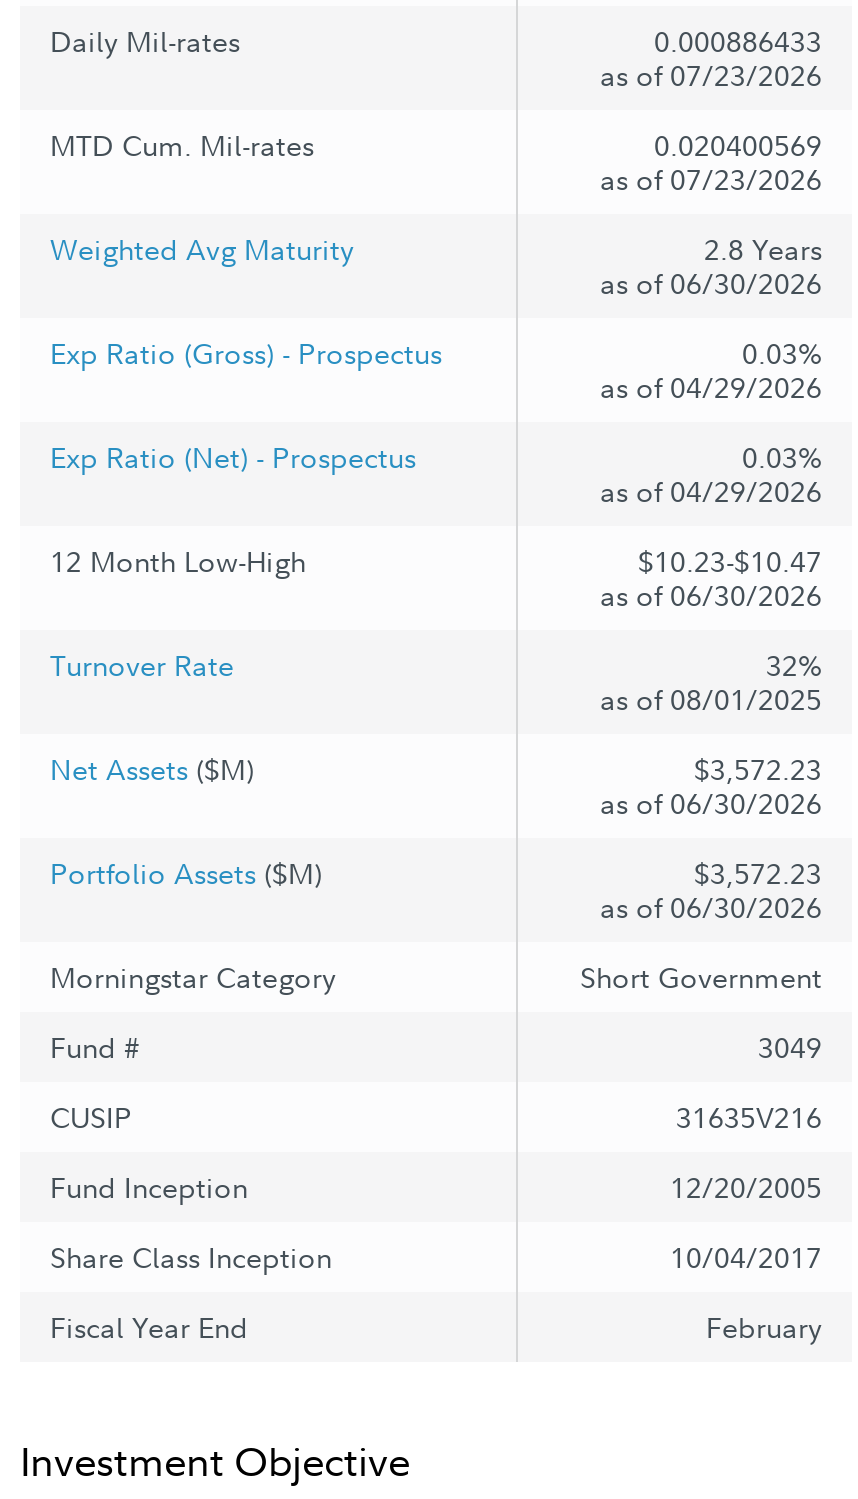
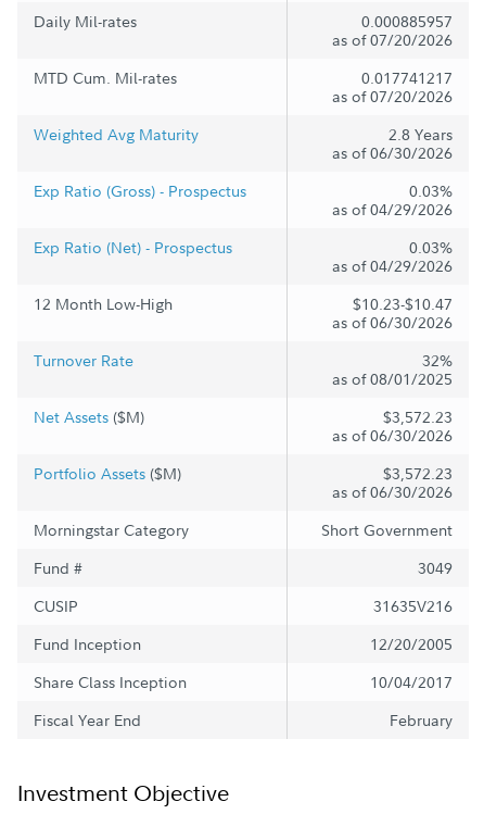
[654,21,822,59] 0.000886433 -> [361,10,453,31] 0.000885957
[600,55,822,93] as of 07/23/2026 -> [332,29,453,49] as of 07/20/2026
[654,125,822,163] 0.020400569 -> [361,67,453,87] 0.017741217
[600,159,822,197] as of 07/23/2026 -> [332,85,453,106] as of 07/20/2026

